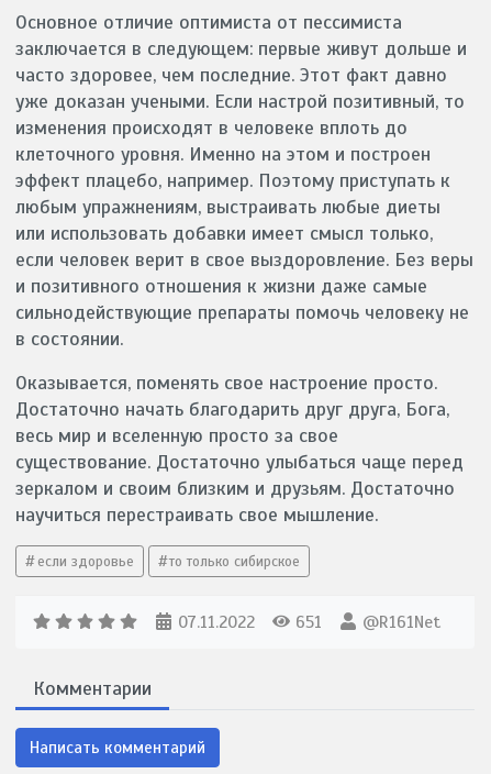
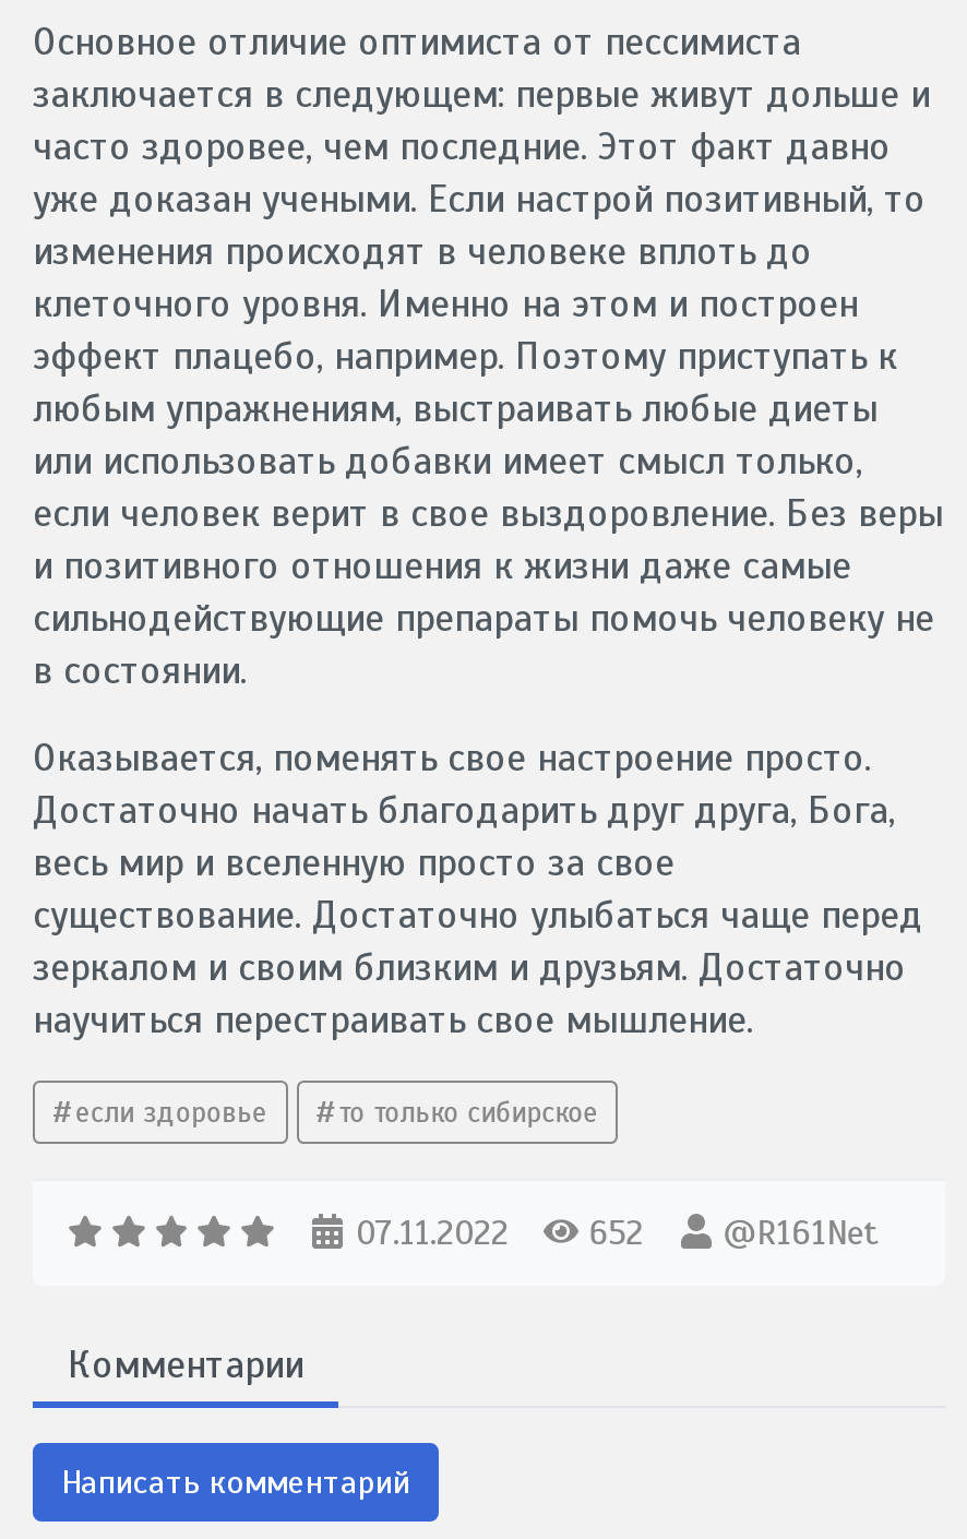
[178,612,440,634] 07.11.2022 651 @R161Net -> [356,1212,879,1256] 07.11.2022 652 @R161Net

